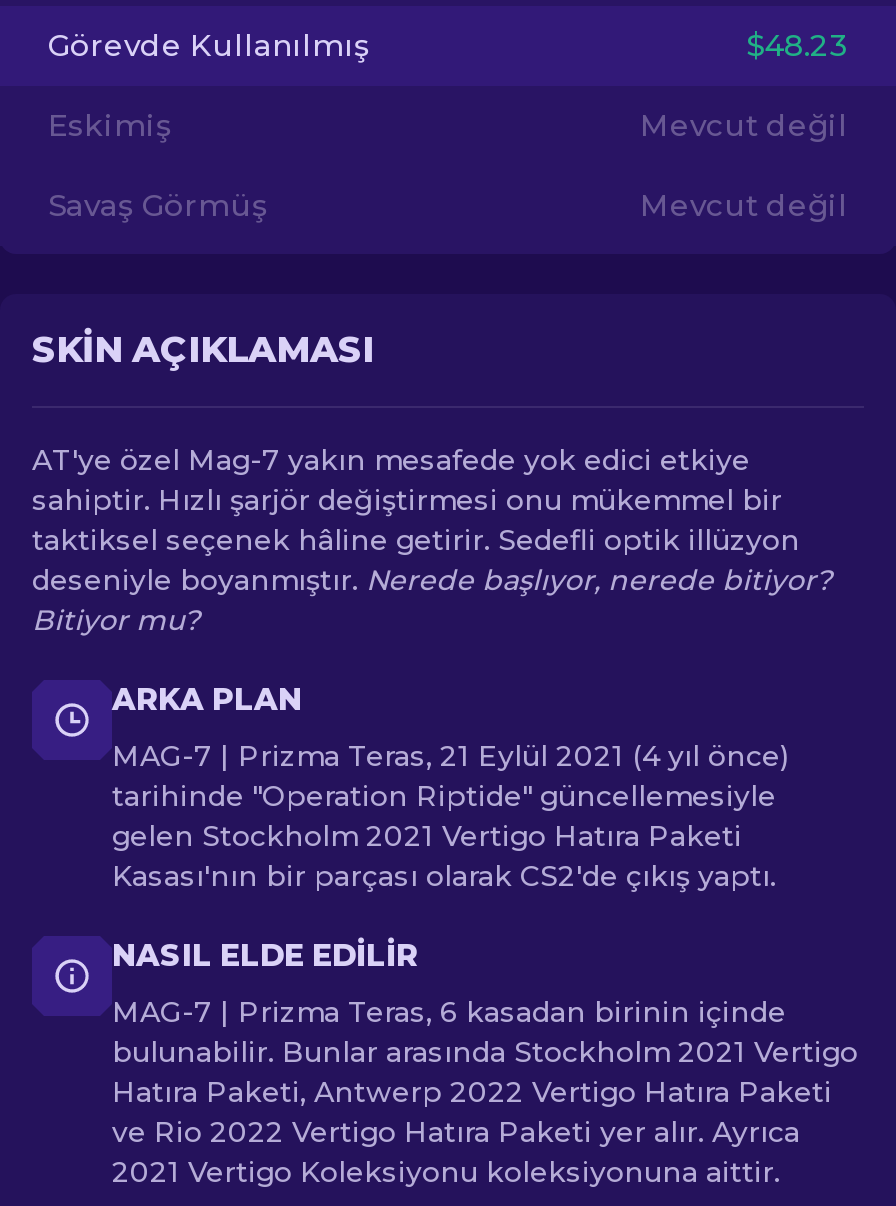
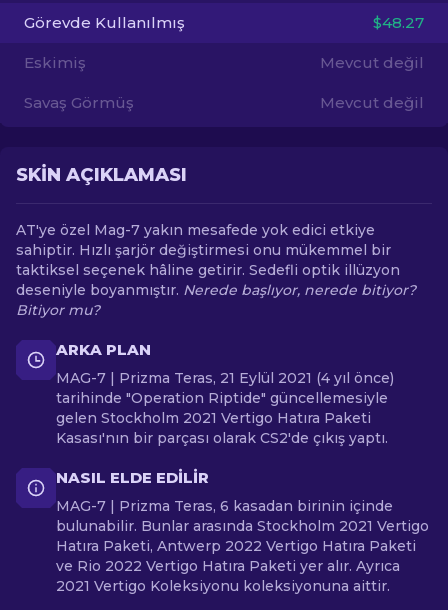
[746,26,848,64] $48.23 -> [373,13,424,32] $48.27

